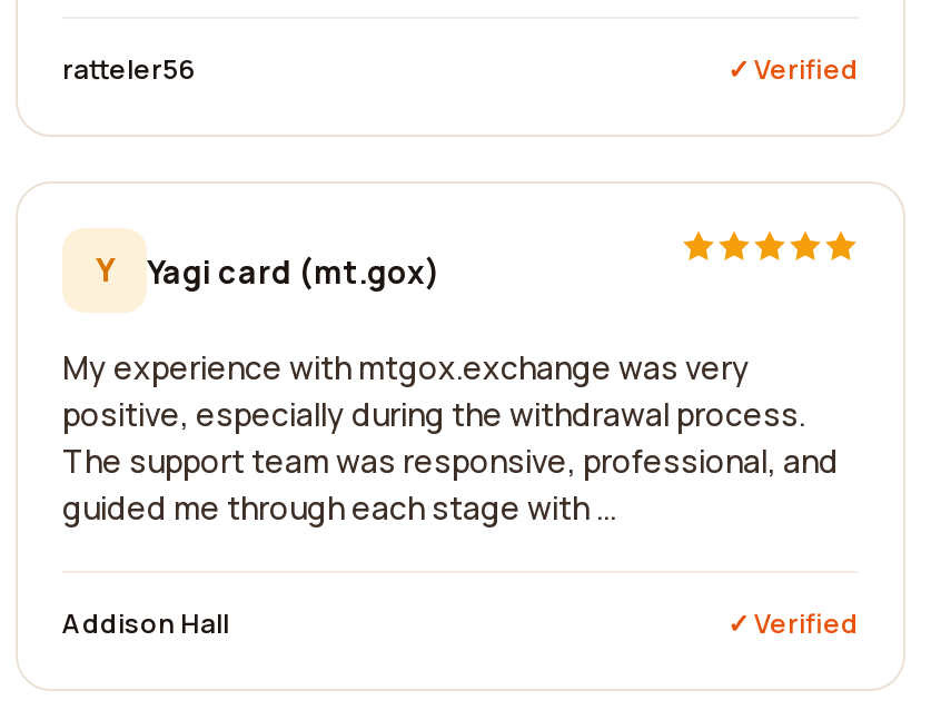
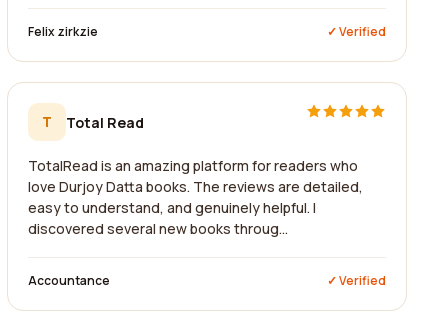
[62,50,196,88] ratteler56 -> [28,23,98,40] Felix zirkzie
[96,248,440,292] Y | Yagi card (mt.gox) -> [42,112,144,131] T | Total Read
[62,346,839,529] My experience with mtgox.exchange was very | positive, especially during the withdrawal process. | The support team was responsive, professional, and | guided me through each stage with ... -> [28,156,363,238] TotalRead is an amazing platform for readers who | love Durjoy Datta books. The reviews are detailed, | easy to understand, and genuinely helpful. I | discovered several new books throug...
[62,604,229,642] Addison Hall -> [28,272,110,289] Accountance

